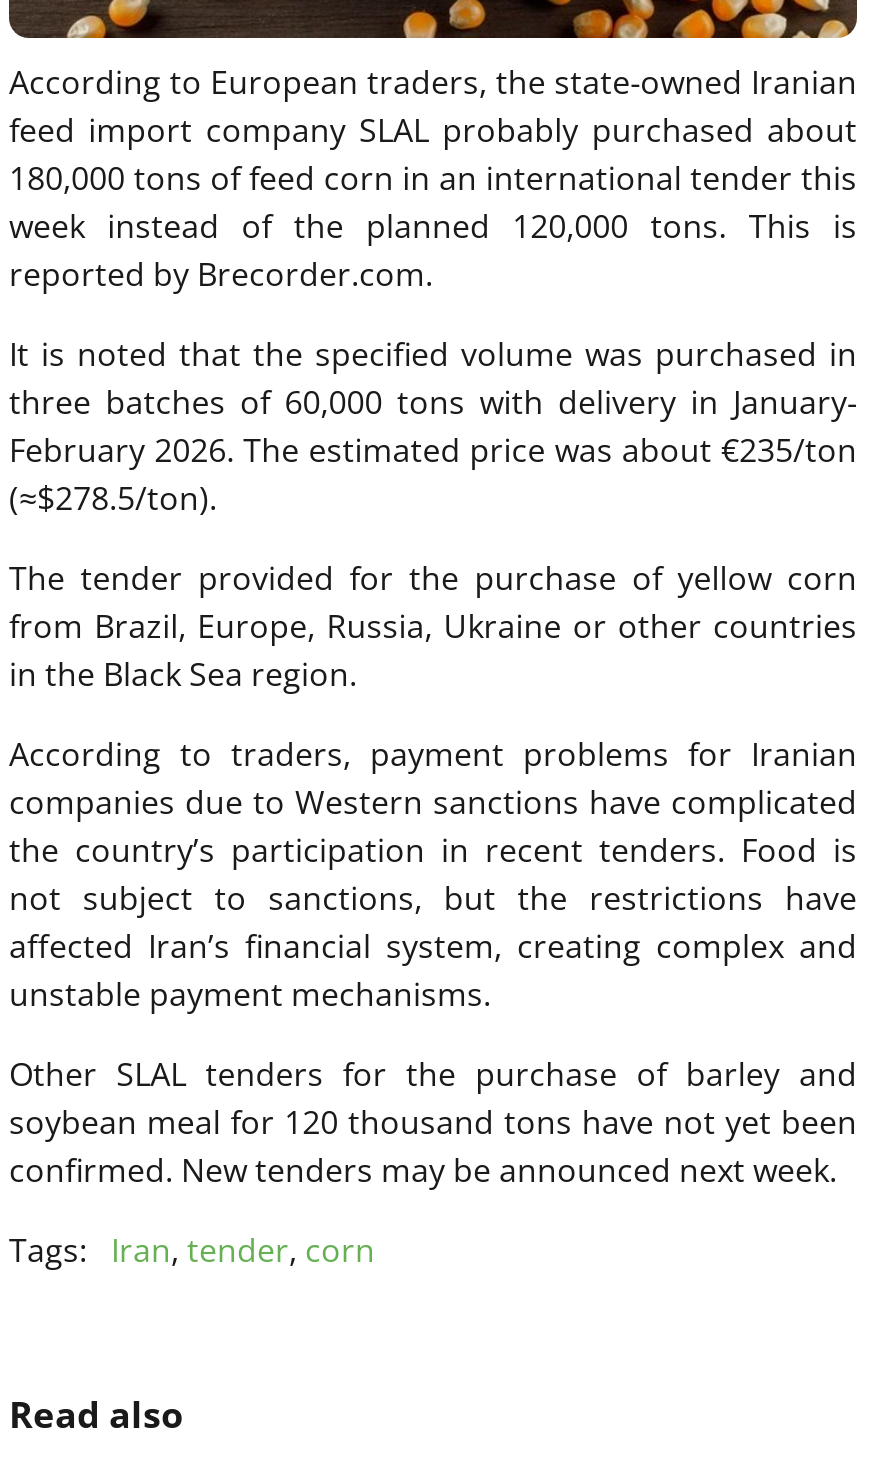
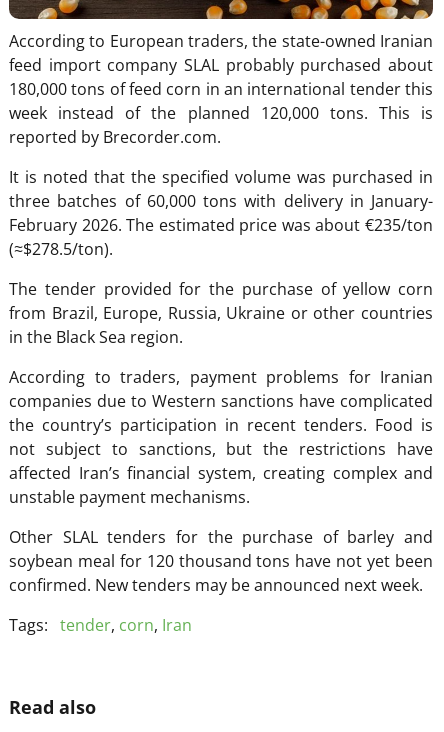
[9,1229,375,1273] Tags: Iran, tender, corn -> [9,614,192,636] Tags: tender, corn, Iran

